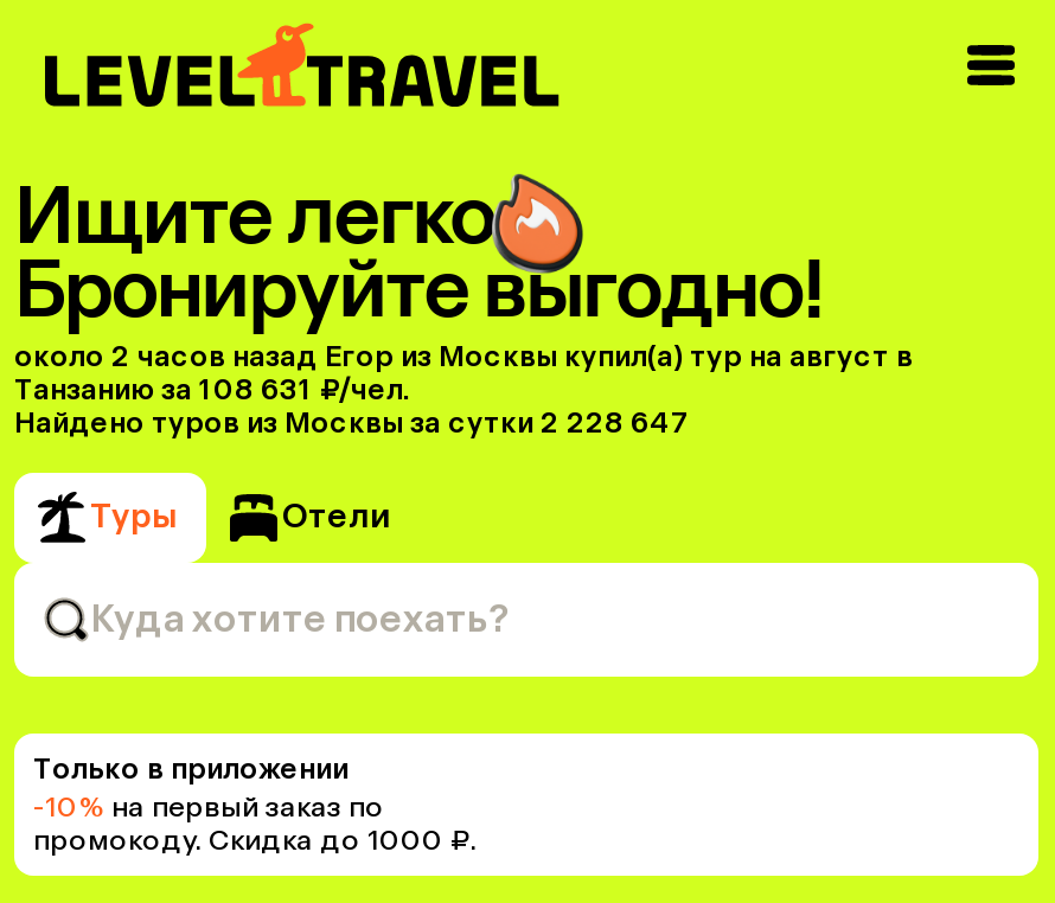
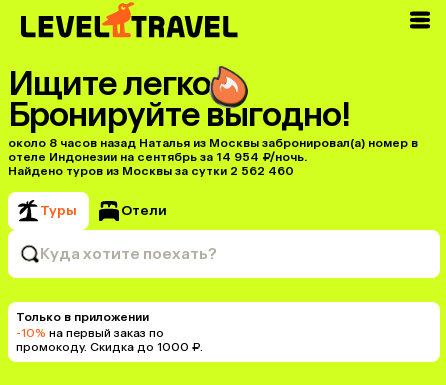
[14,340,913,440] около 2 часов назад Егор из Москвы купил(a) тур на август в | Танзанию за 108 631 ₽/чел. | Найдено туров из Москвы за сутки 2 228 647 -> [8,136,418,178] около 8 часов назад Наталья из Москвы забронировал(а) номер в | отеле Индонезии на сентябрь за 14 954 ₽/ночь. | Найдено туров из Москвы за сутки 2 562 460

